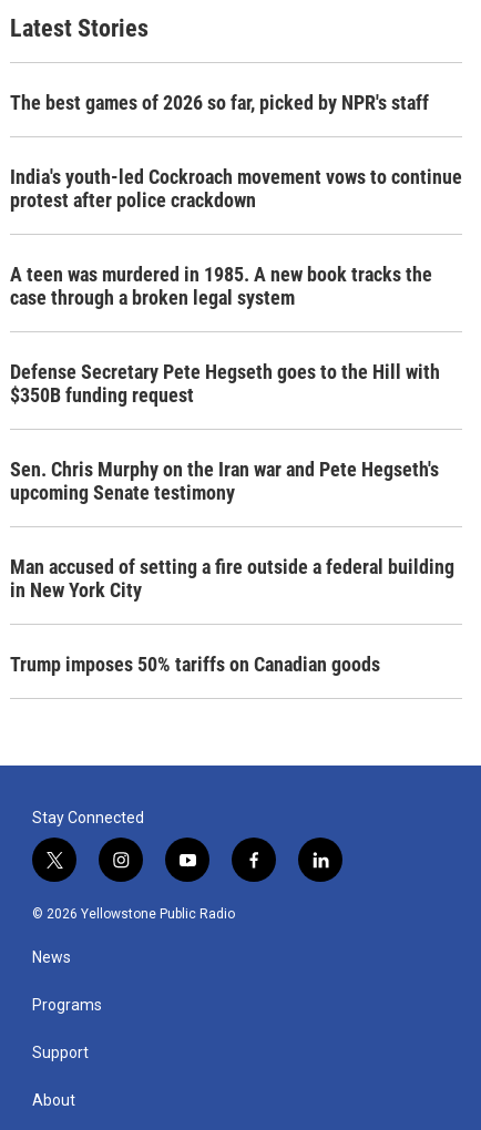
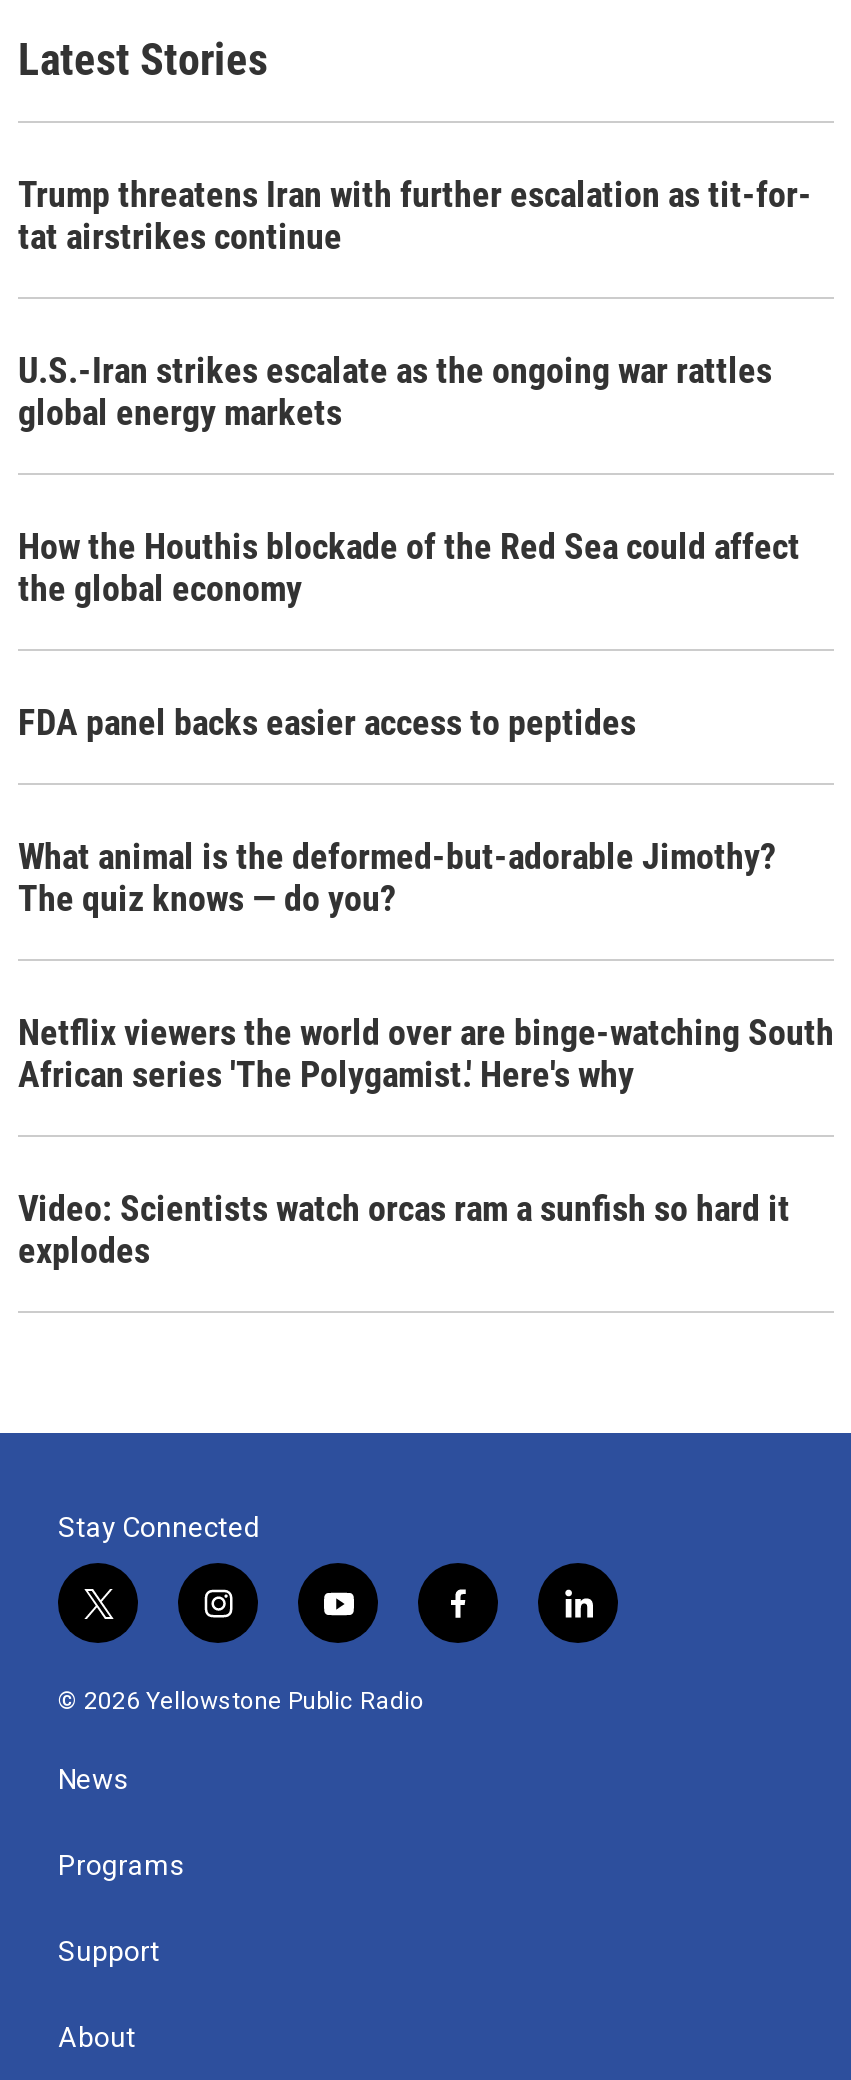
[10,91,429,114] The best games of 2026 so far, picked by NPR's staff -> [18,173,812,257] Trump threatens Iran with further escalation as tit-for- | tat airstrikes continue
[10,165,462,212] India's youth-led Cockroach movement vows to continue | protest after police crackdown -> [18,349,772,433] U.S.-Iran strikes escalate as the ongoing war rattles | global energy markets
[10,263,432,309] A teen was murdered in 1985. A new book tracks the | case through a broken legal system -> [18,525,800,609] How the Houthis blockade of the Red Sea could affect | the global economy
[10,360,440,407] Defense Secretary Pete Hegseth goes to the Hill with | $350B funding request -> [18,701,636,743] FDA panel backs easier access to peptides
[10,458,439,504] Sen. Chris Murphy on the Iran war and Pete Hegseth's | upcoming Senate testimony -> [18,835,776,919] What animal is the deformed-but-adorable Jimothy? | The quiz knows — do you?
[10,555,454,602] Man accused of setting a fire outside a federal building | in New York City -> [18,1011,834,1095] Netflix viewers the world over are binge-watching South | African series 'The Polygamist.' Here's why
[10,653,380,676] Trump imposes 50% tariffs on Canadian goods -> [18,1187,790,1271] Video: Scientists watch orcas ram a sunfish so hard it | explodes

